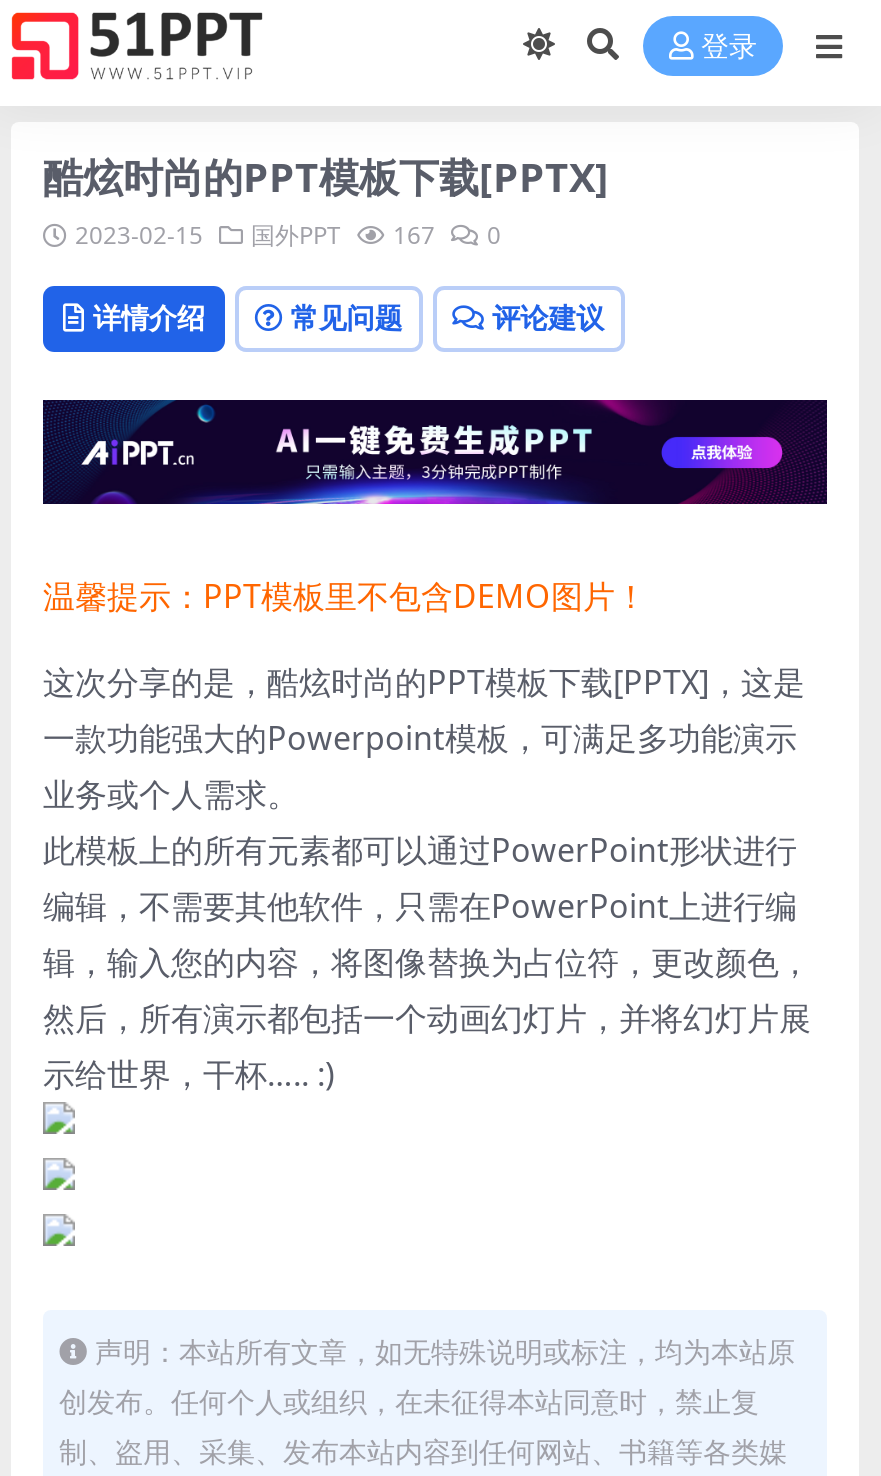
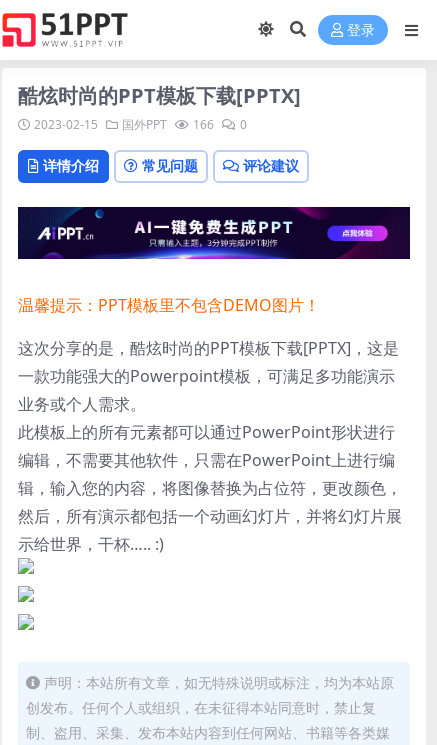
[75,218,501,252] 2023-02-15 国外PPT 167 0 -> [34,116,247,133] 2023-02-15 国外PPT 166 0

